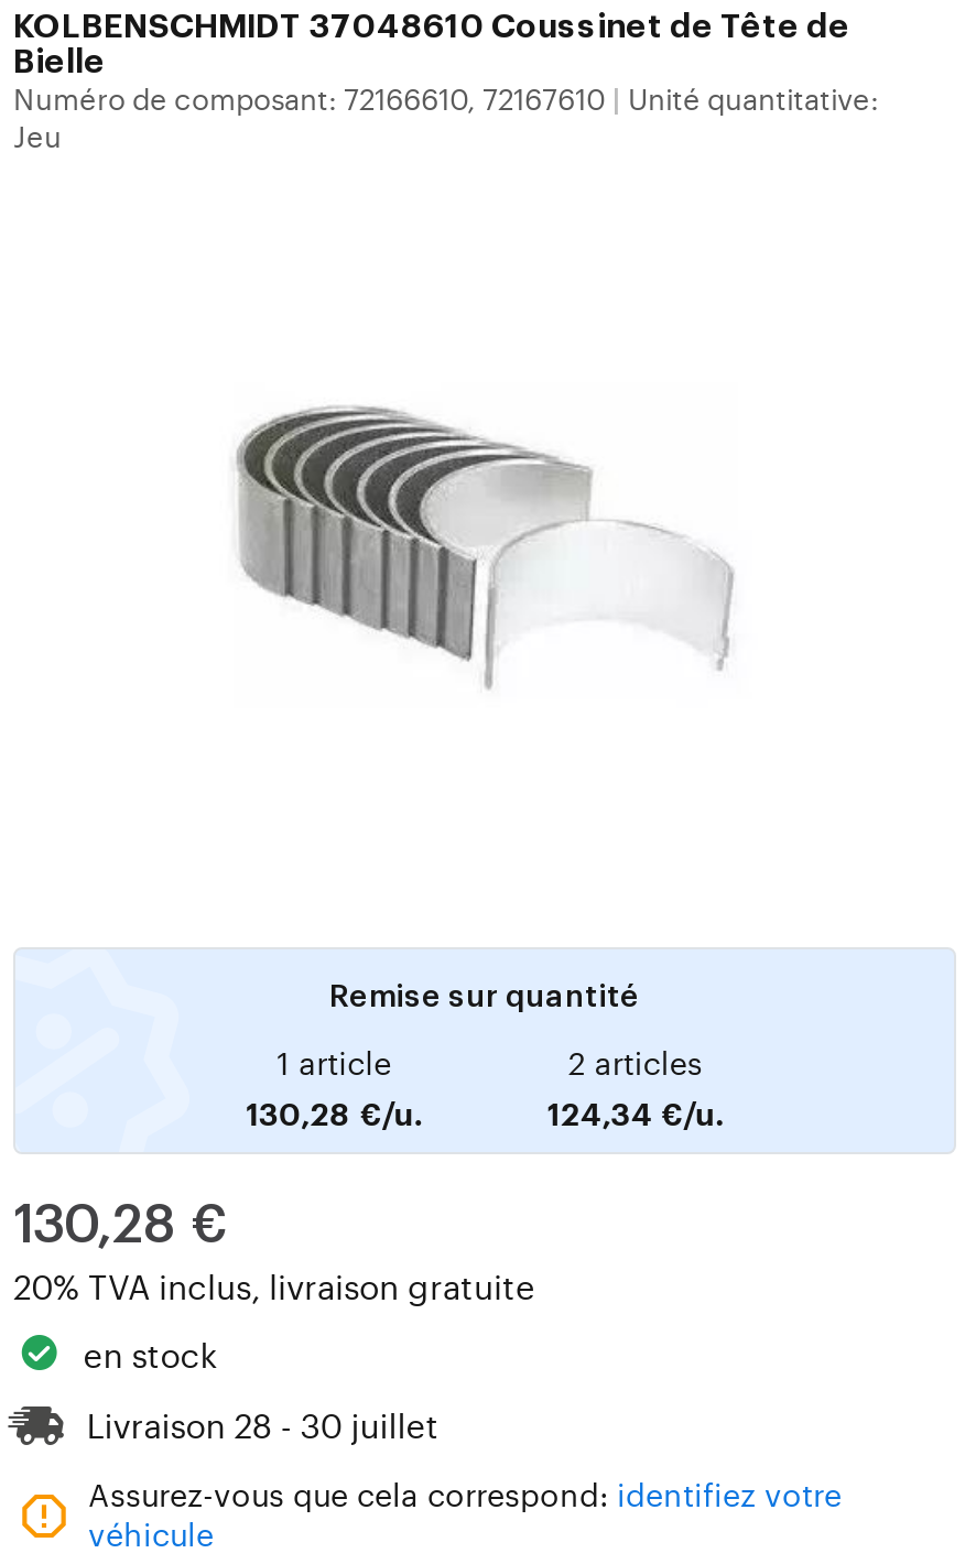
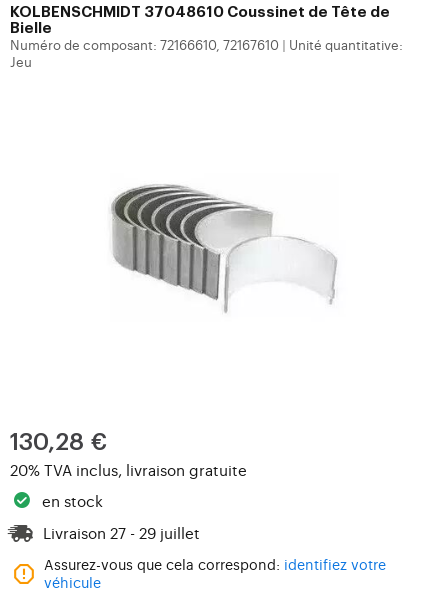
[13,947,956,1154] [image] | Remise sur quantité | 1 article | 130,28 €/u. -> none
[547,1040,723,1130] 2 articles | 124,34 €/u. -> none
[86,1401,439,1447] Livraison 28 - 30 juillet -> [43,522,200,543] Livraison 27 - 29 juillet

